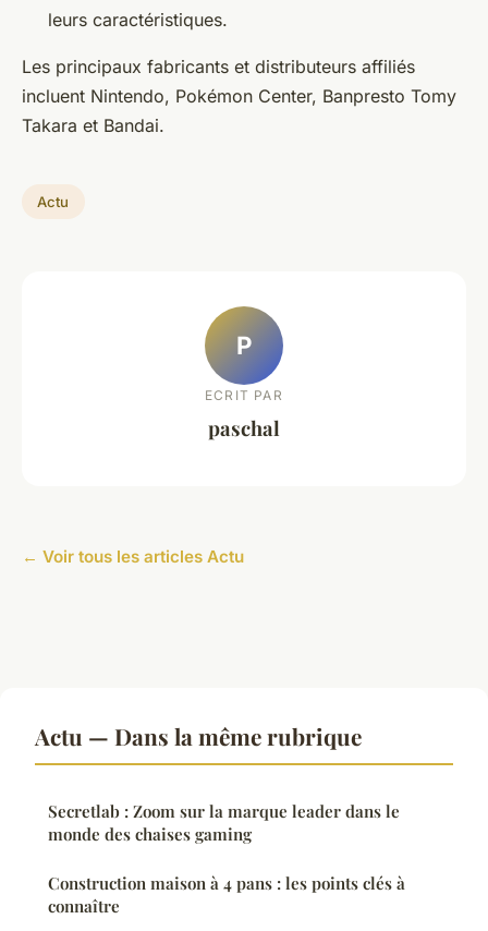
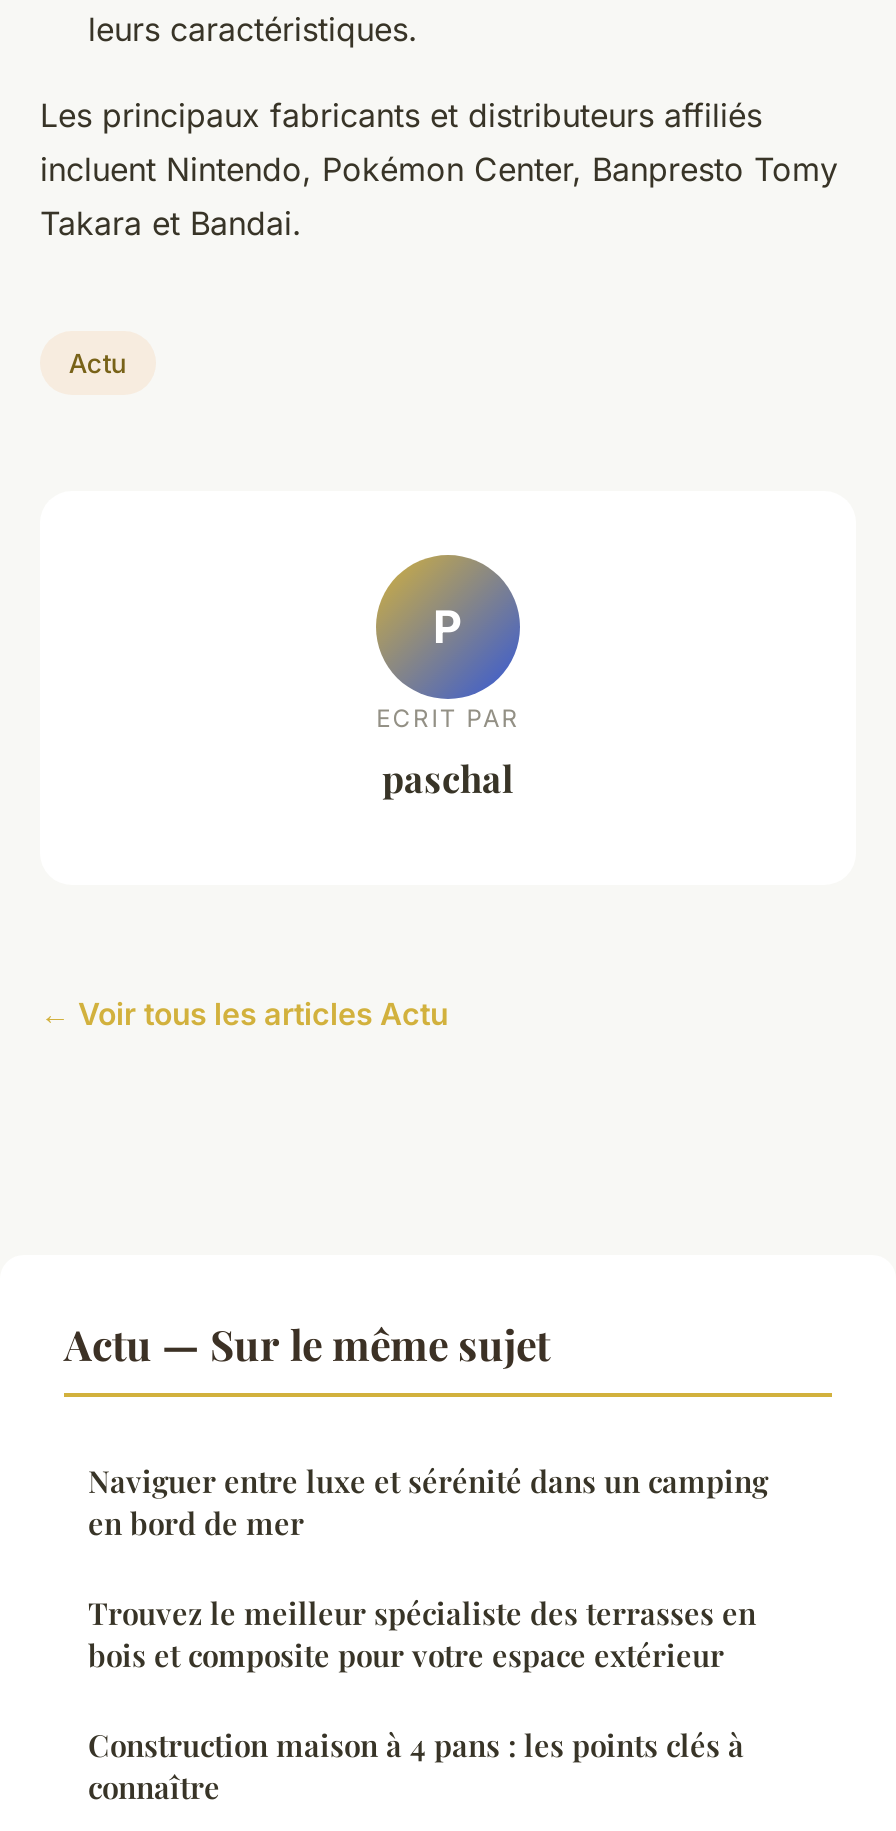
[35,721,400,845] Actu — Dans la même rubrique | Secretlab : Zoom sur la marque leader dans le | monde des chaises gaming -> [64,1316,768,1676] Actu — Sur le même sujet | Naviguer entre luxe et sérénité dans un camping | en bord de mer | Trouvez le meilleur spécialiste des terrasses en | bois et composite pour votre espace extérieur

